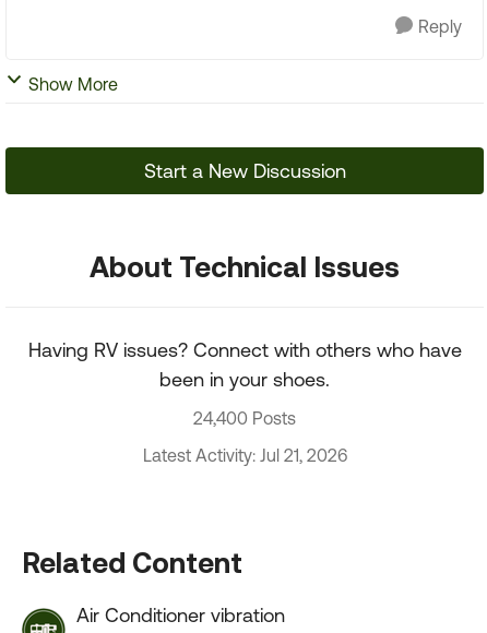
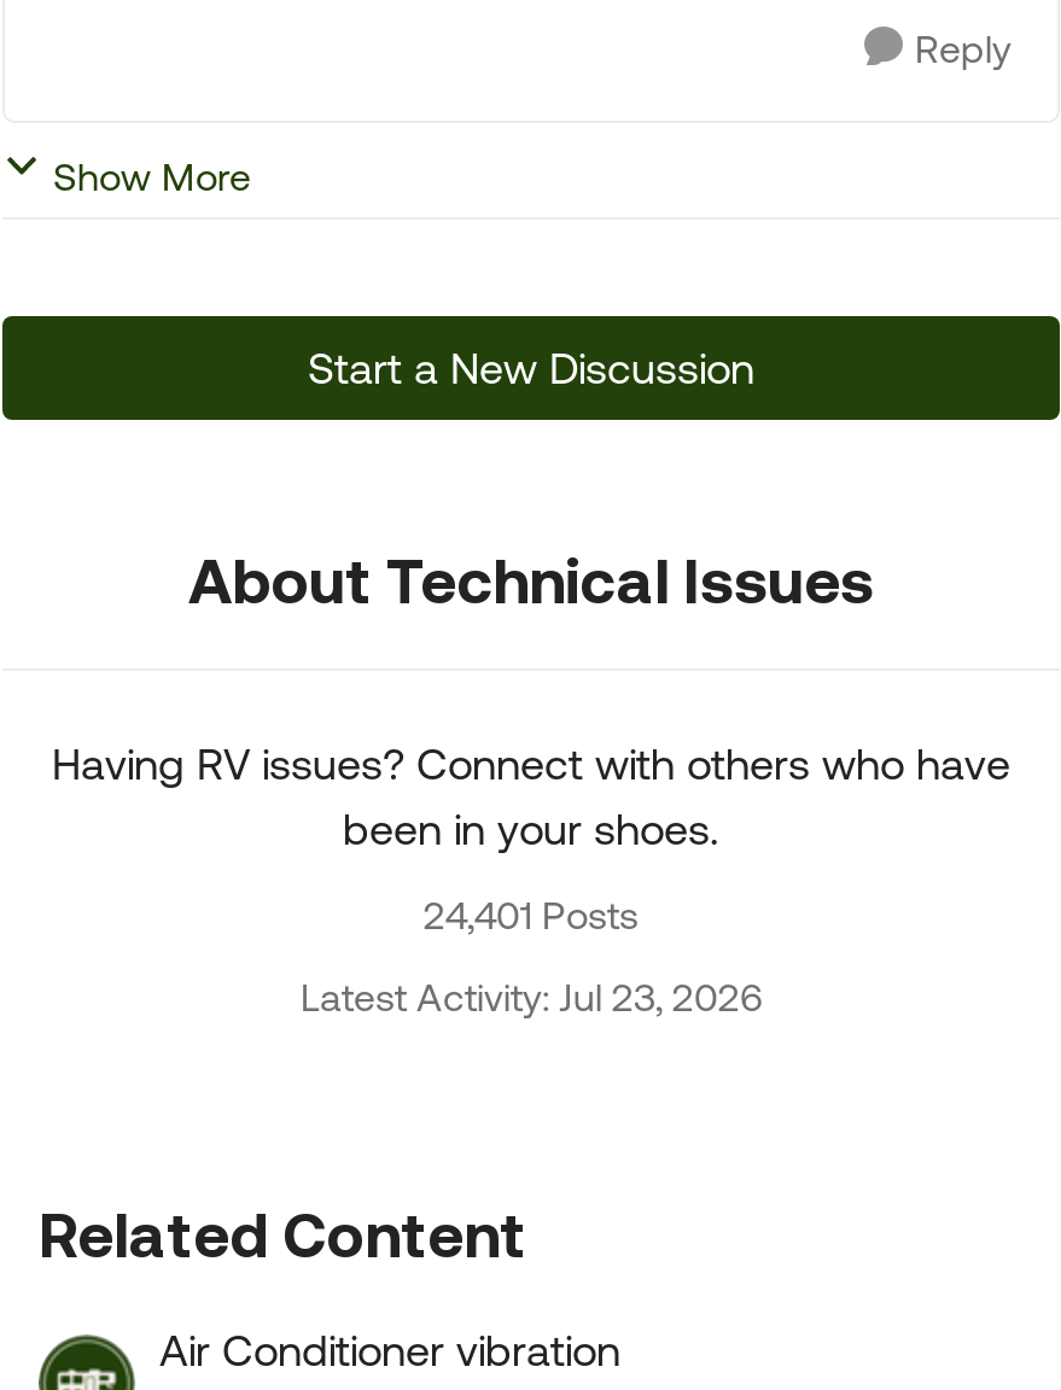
[193,408,296,428] 24,400 Posts -> [424,893,639,936] 24,401 Posts
[142,445,347,465] Latest Activity: Jul 21, 2026 -> [301,975,762,1018] Latest Activity: Jul 23, 2026

